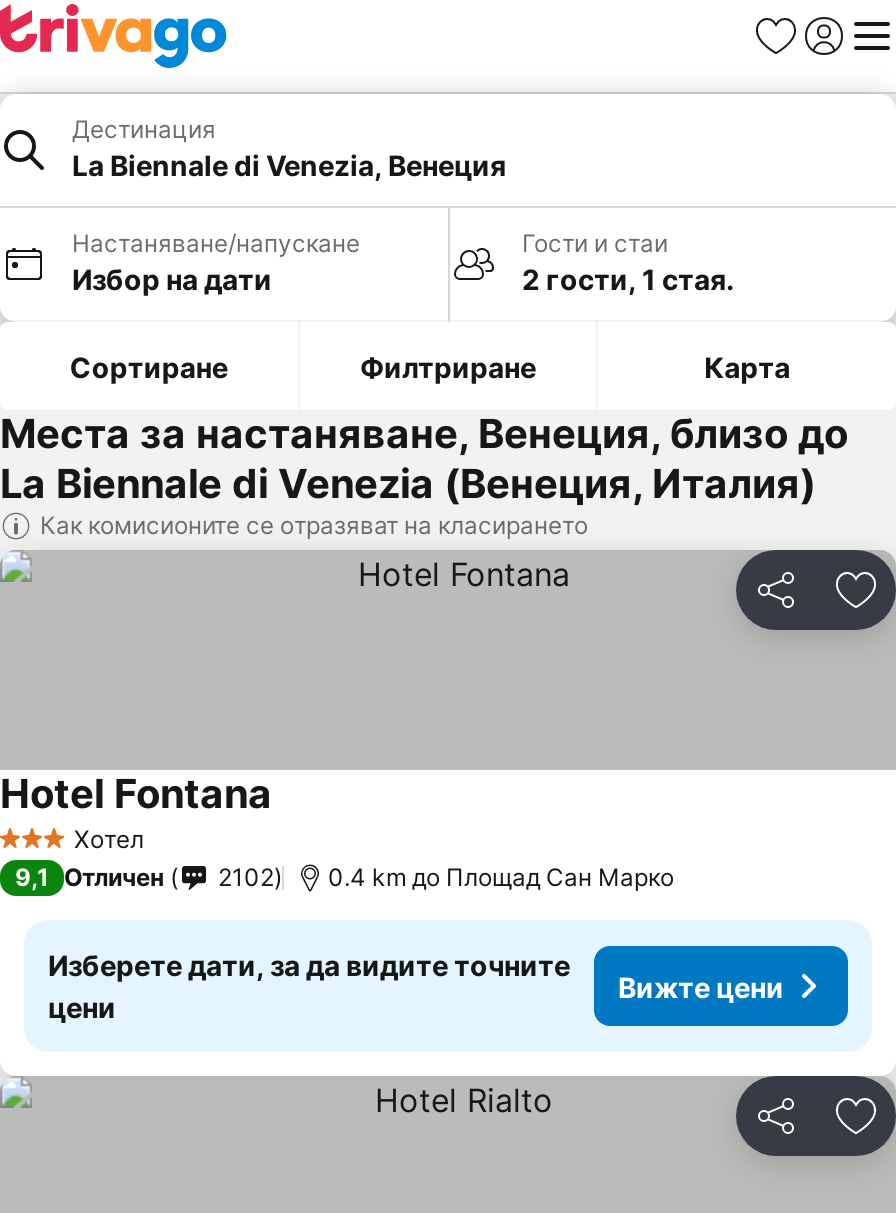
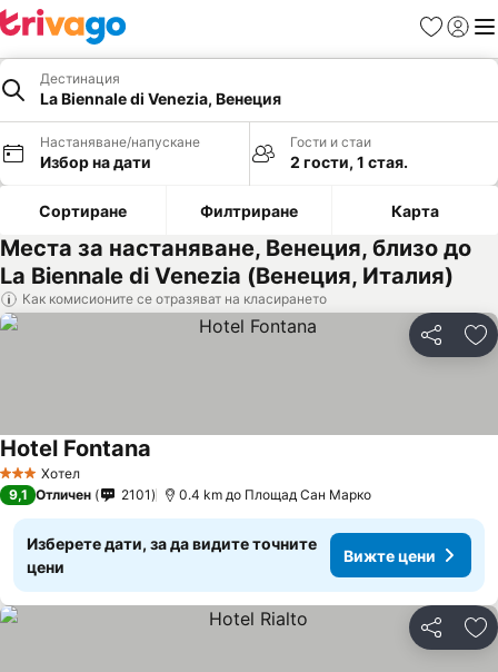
[218,862,274,892] 2102 -> [121,486,151,503] 2101

